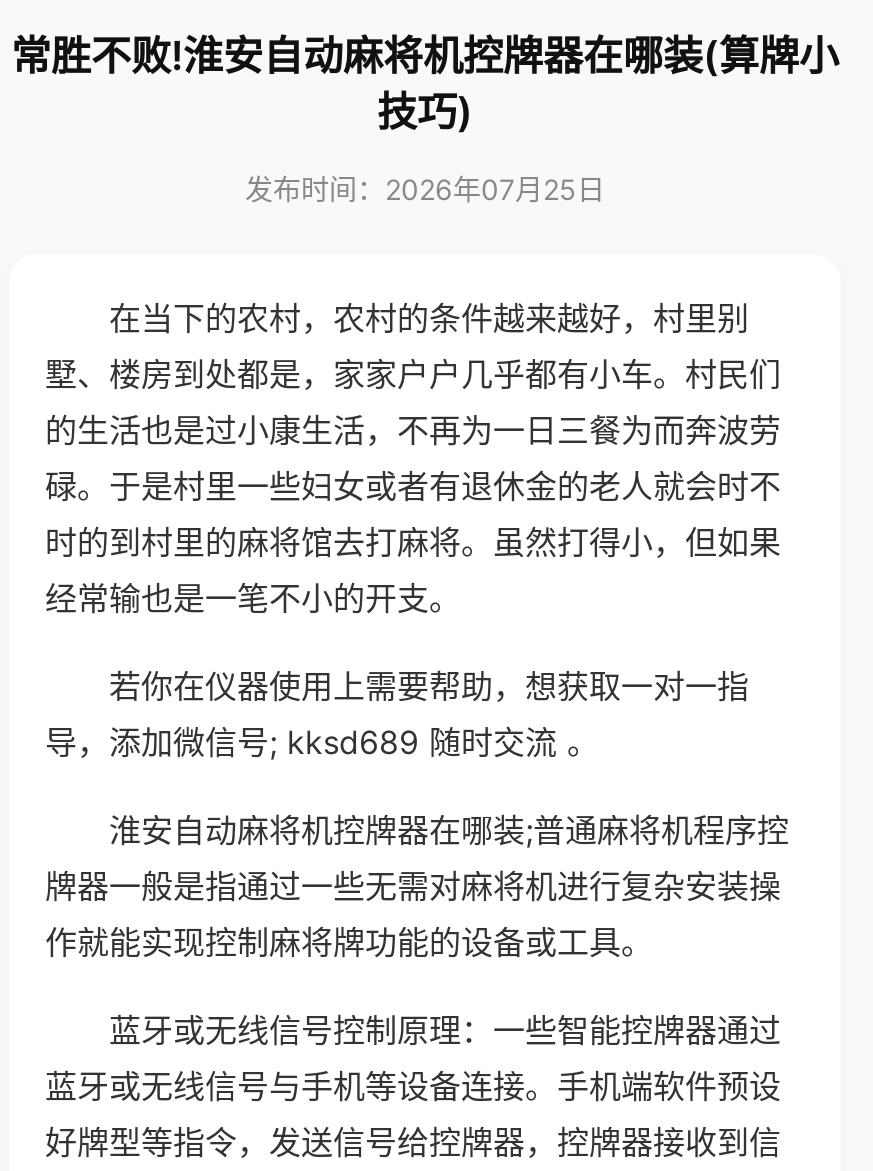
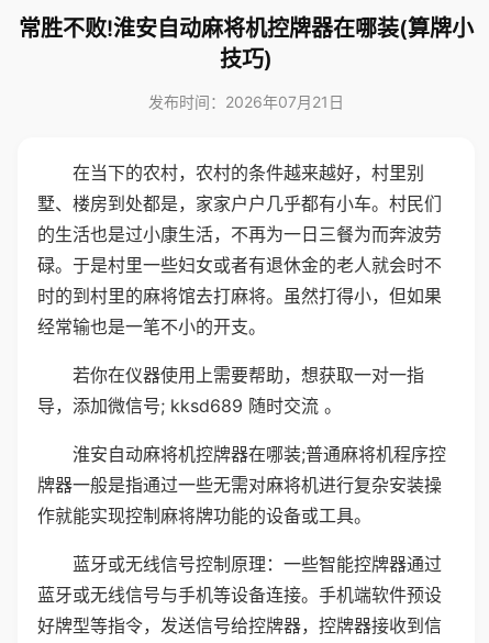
[245,172,605,206] 发布时间：2026年07月25日 -> [148,92,344,111] 发布时间：2026年07月21日

